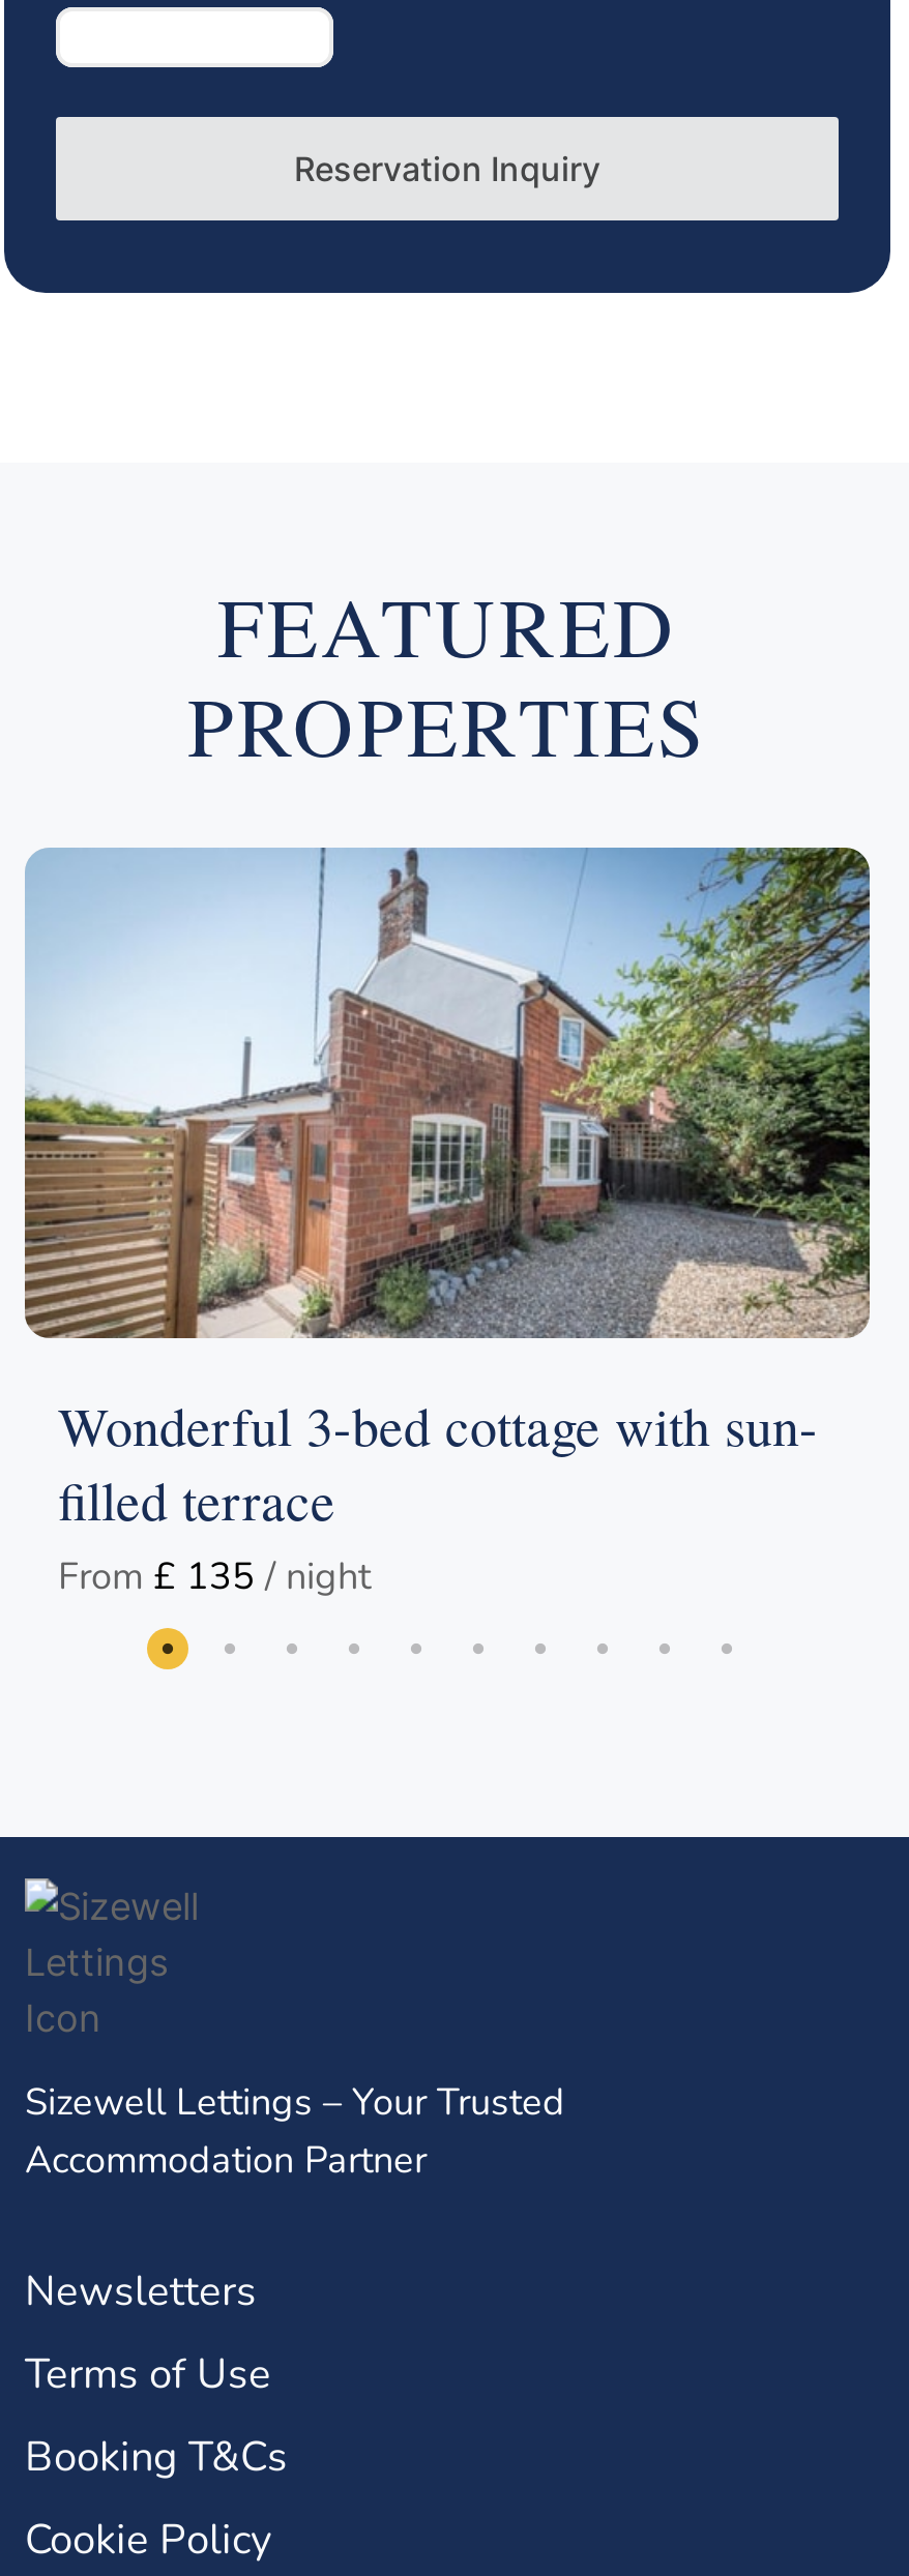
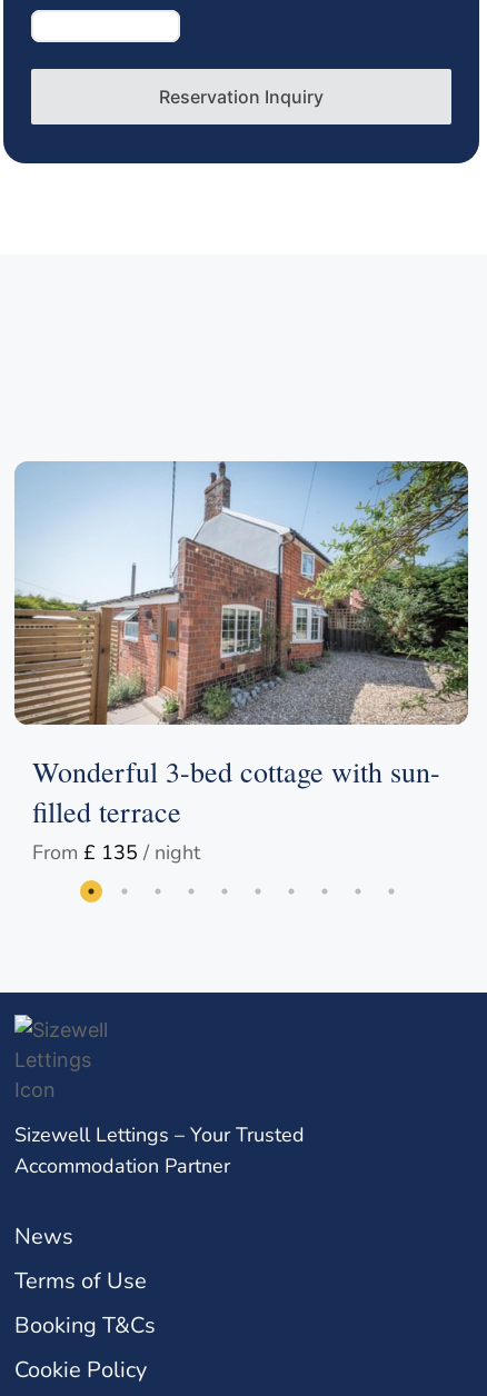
[187,570,707,779] FEATURED | PROPERTIES -> none
[25,2274,257,2315] Newsletters -> [14,1227,73,1249] News

